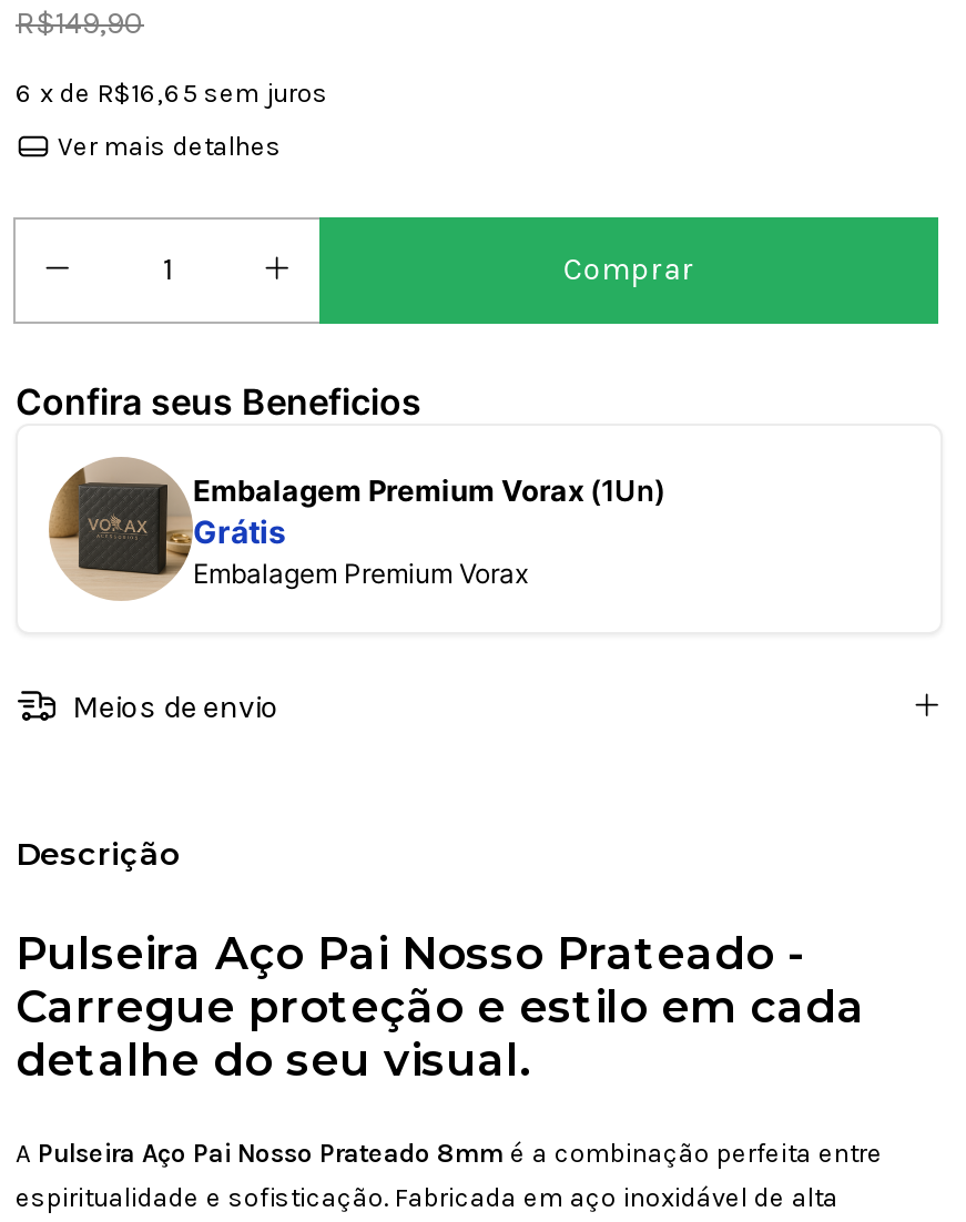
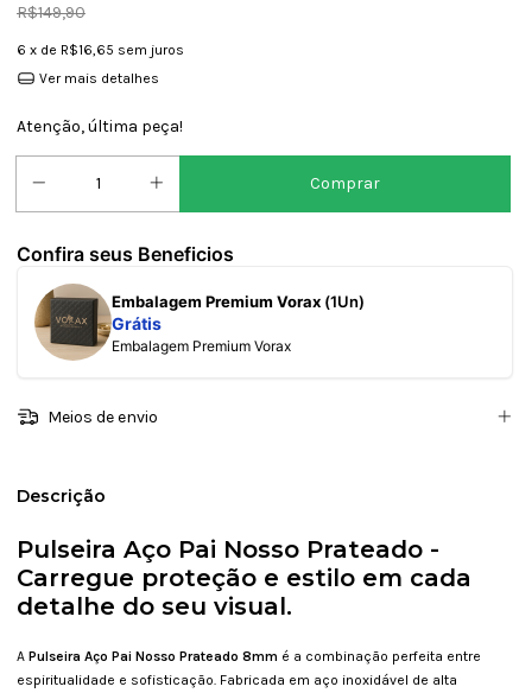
none -> [17,116,183,136] Atenção, última peça!

